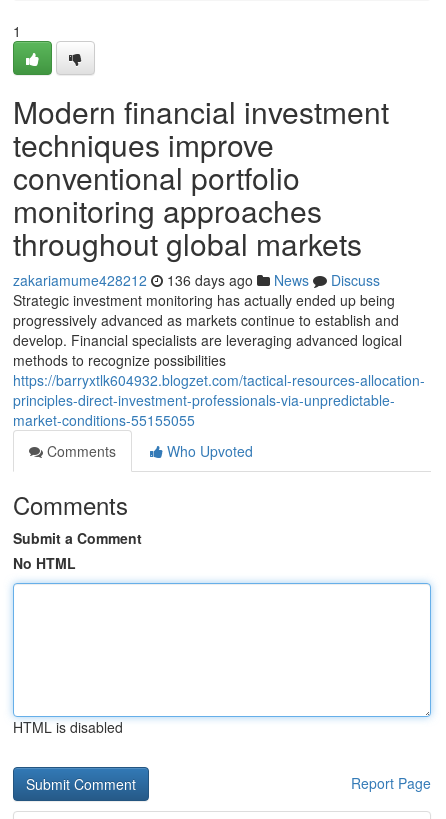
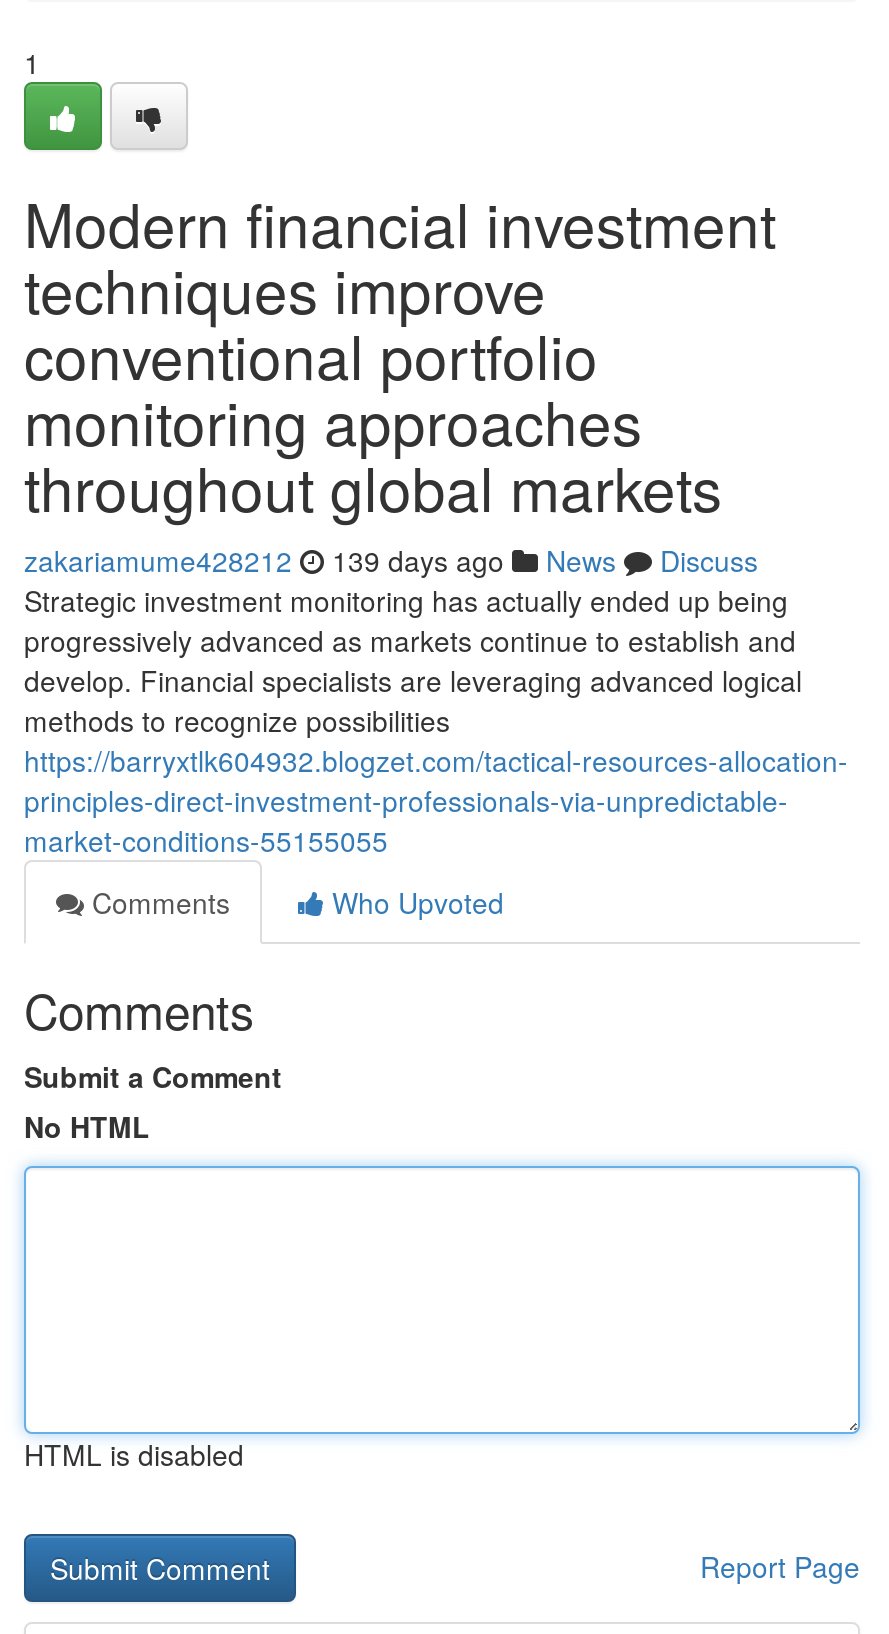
[13,270,380,290] zakariamume428212 136 days ago News Discuss -> [24,540,758,580] zakariamume428212 139 days ago News Discuss

